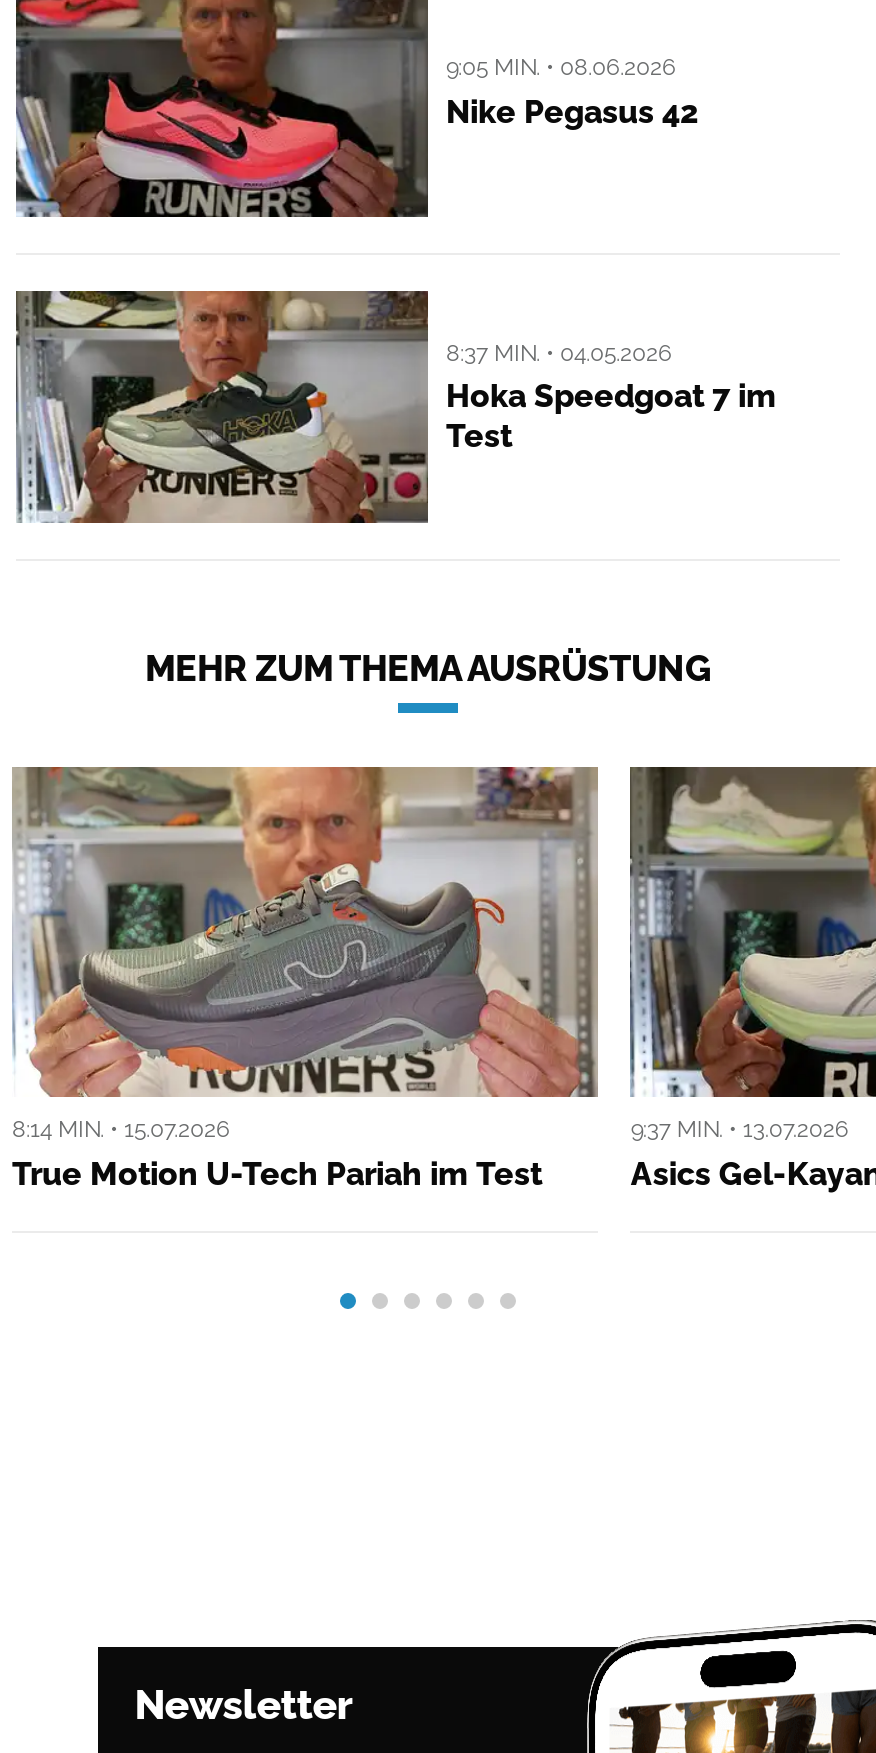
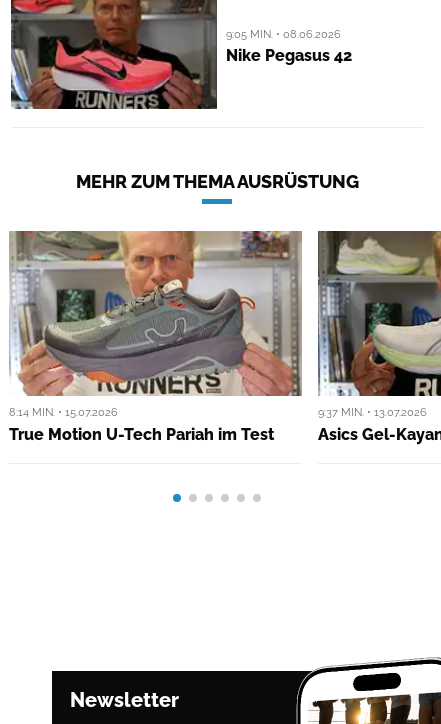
[16,288,776,524] [image] | 8:37 MIN. • 04.05.2026 | Hoka Speedgoat 7 im | Test -> none

